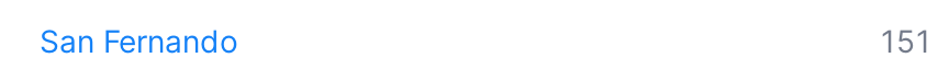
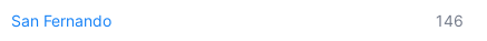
[881,21,931,58] 151 -> [436,11,464,29] 146

